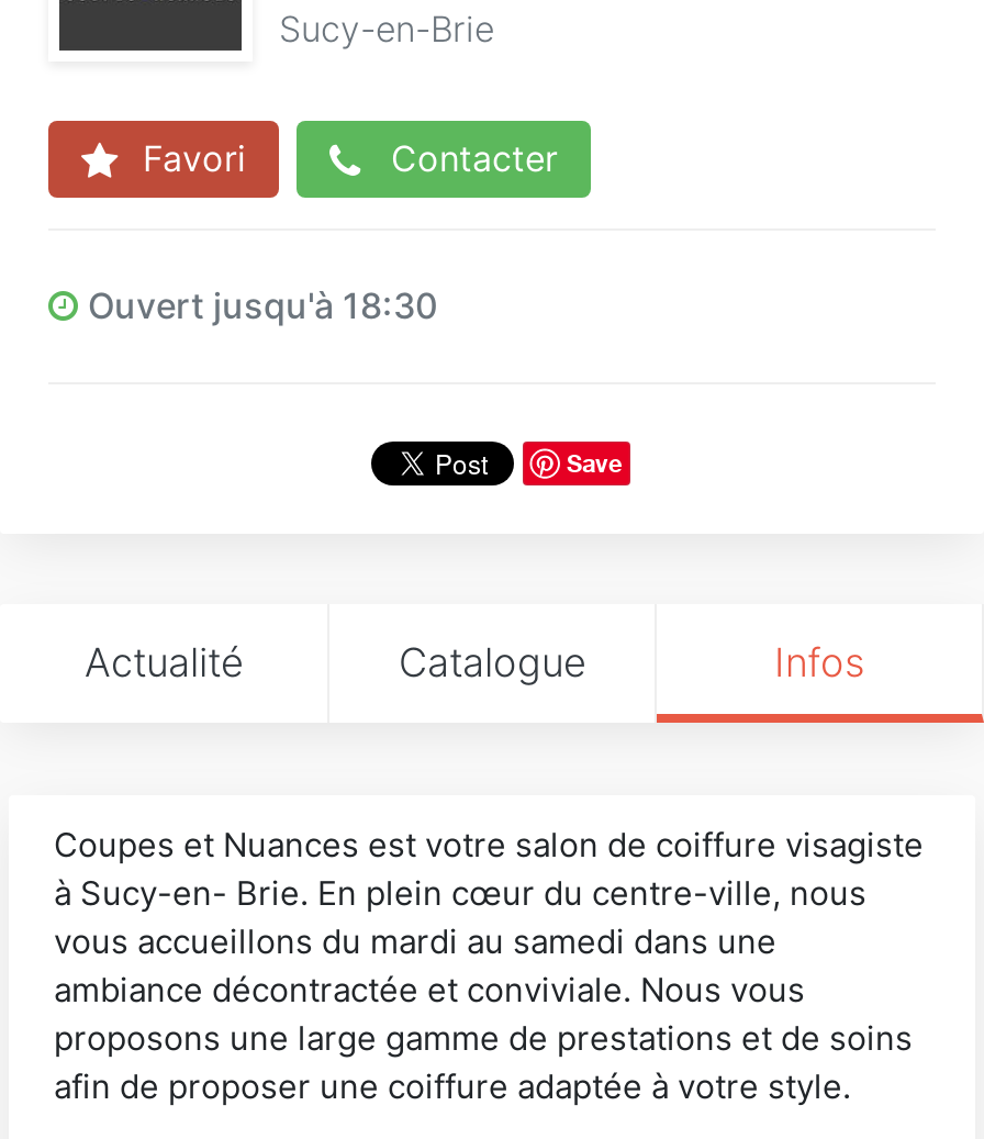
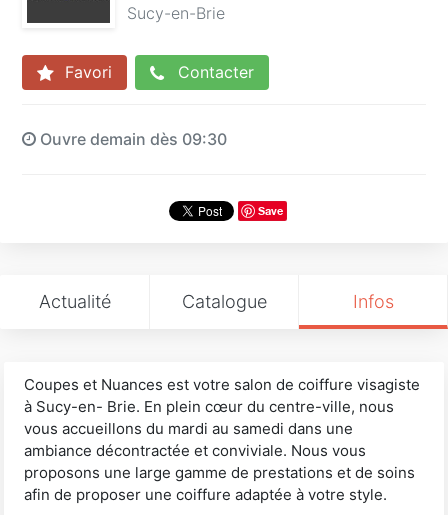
[79,282,437,326] Ouvert jusqu'à 18:30 -> [36,129,227,149] Ouvre demain dès 09:30

